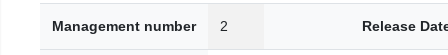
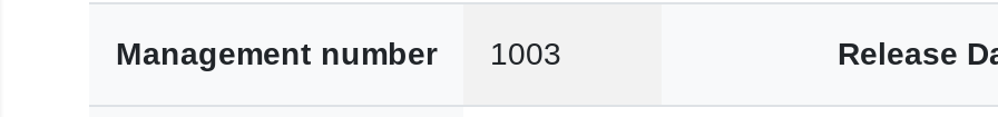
[52,18,228,34] Management number 2 -> [116,36,561,72] Management number 1003

